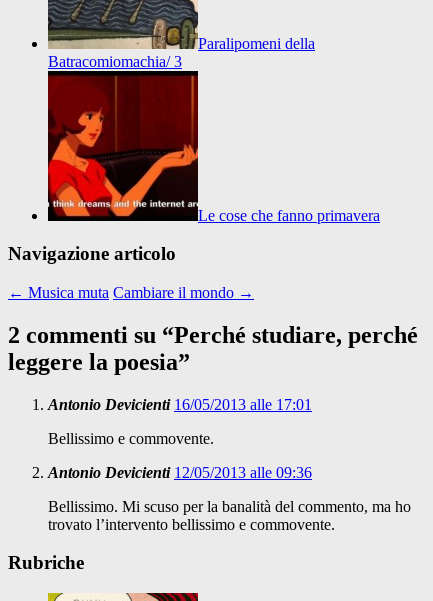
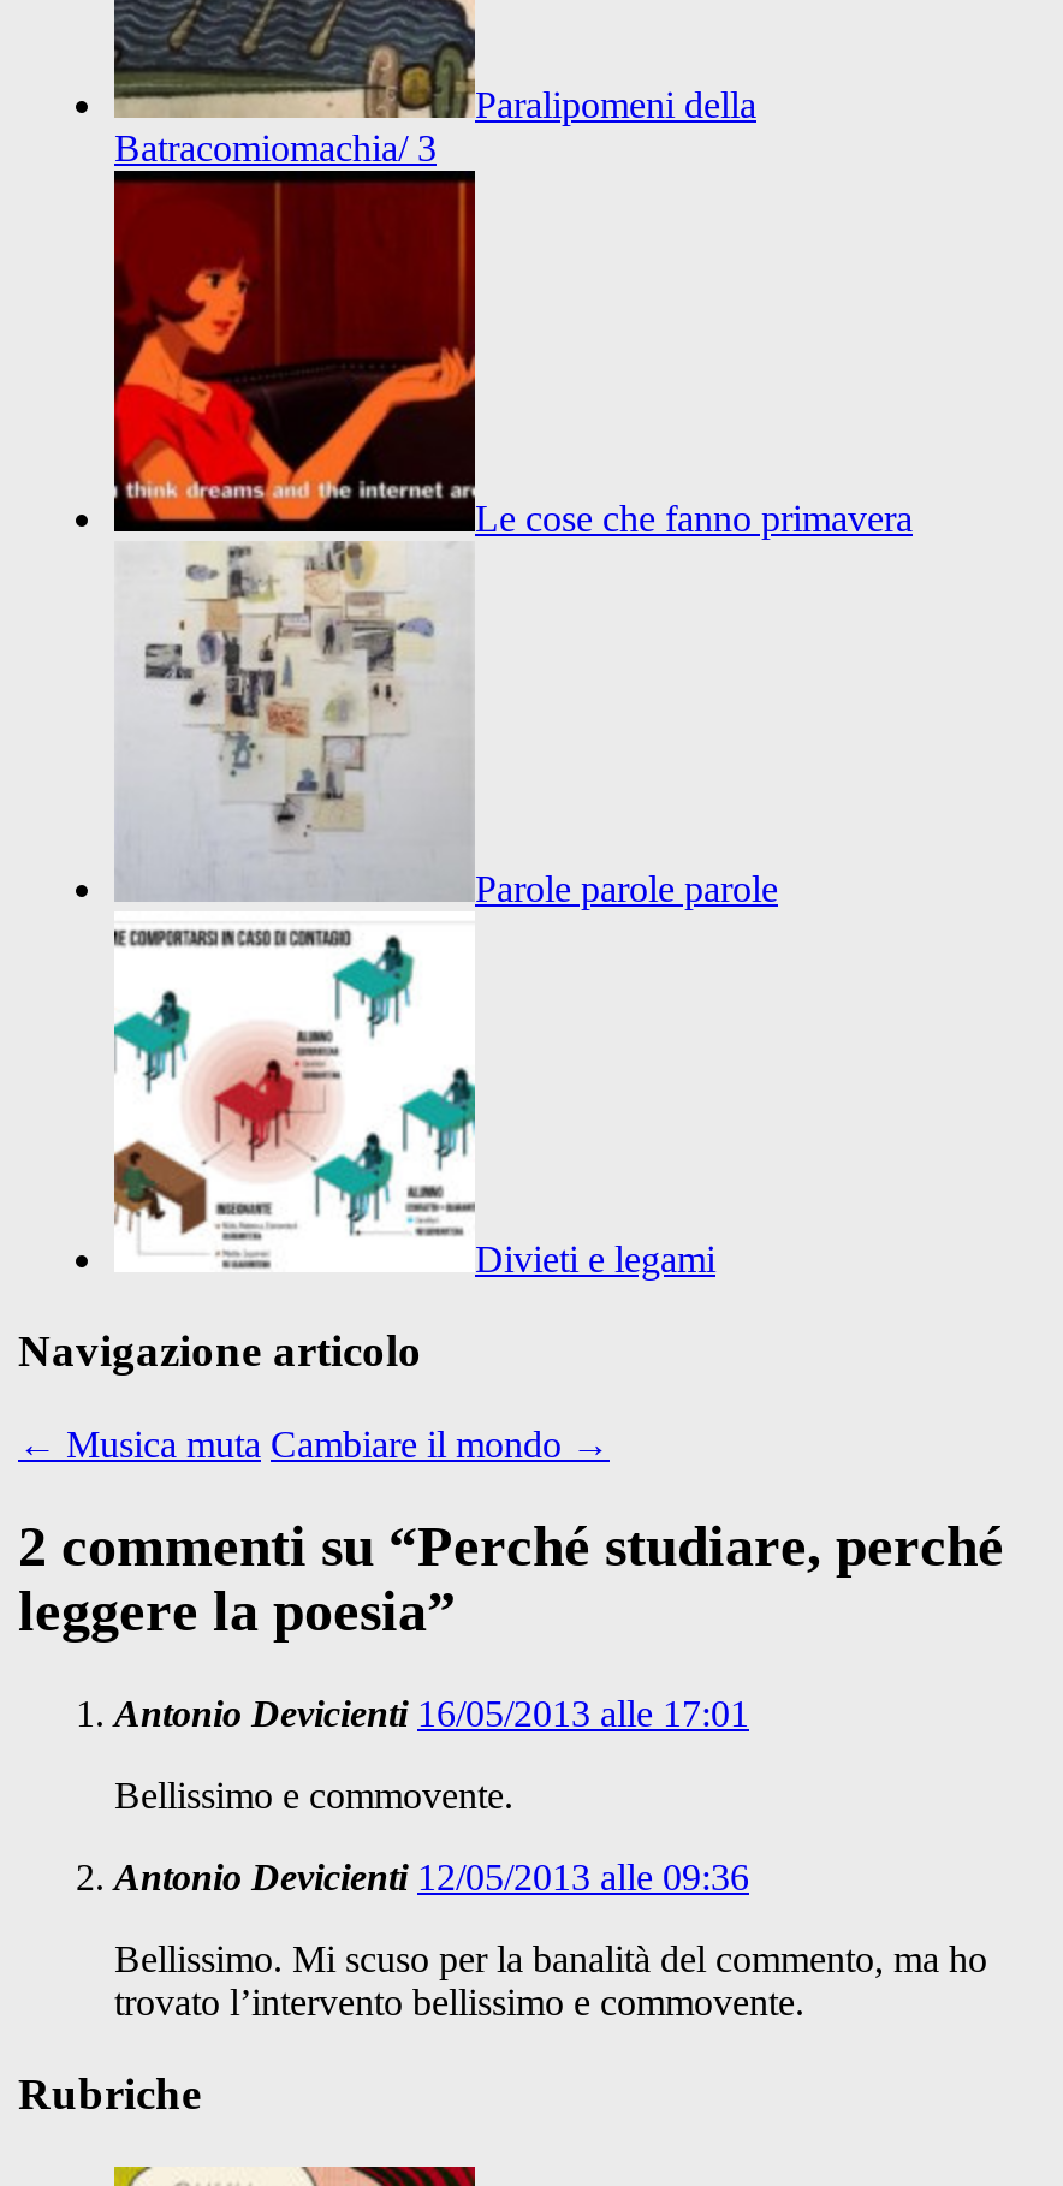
none -> [112,928,715,1278] [image] | Divieti e legami
none -> [117,539,778,908] [image] | Parole parole parole

